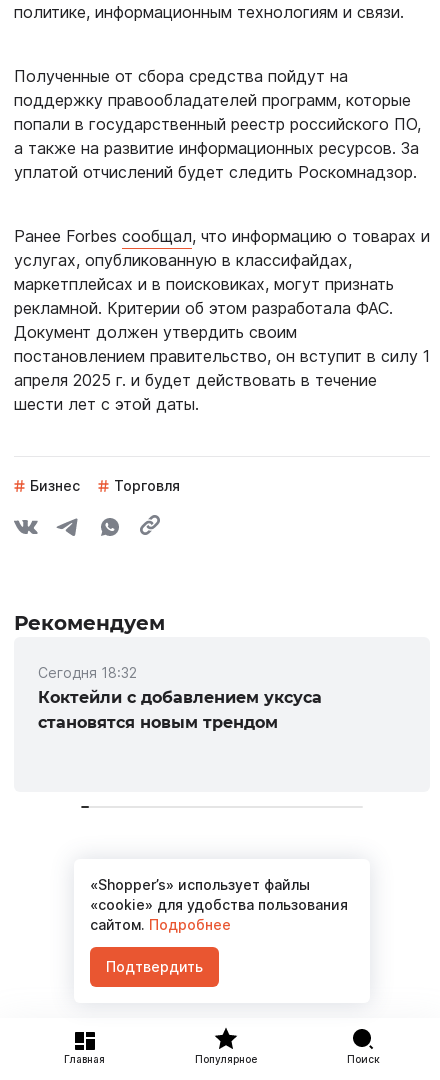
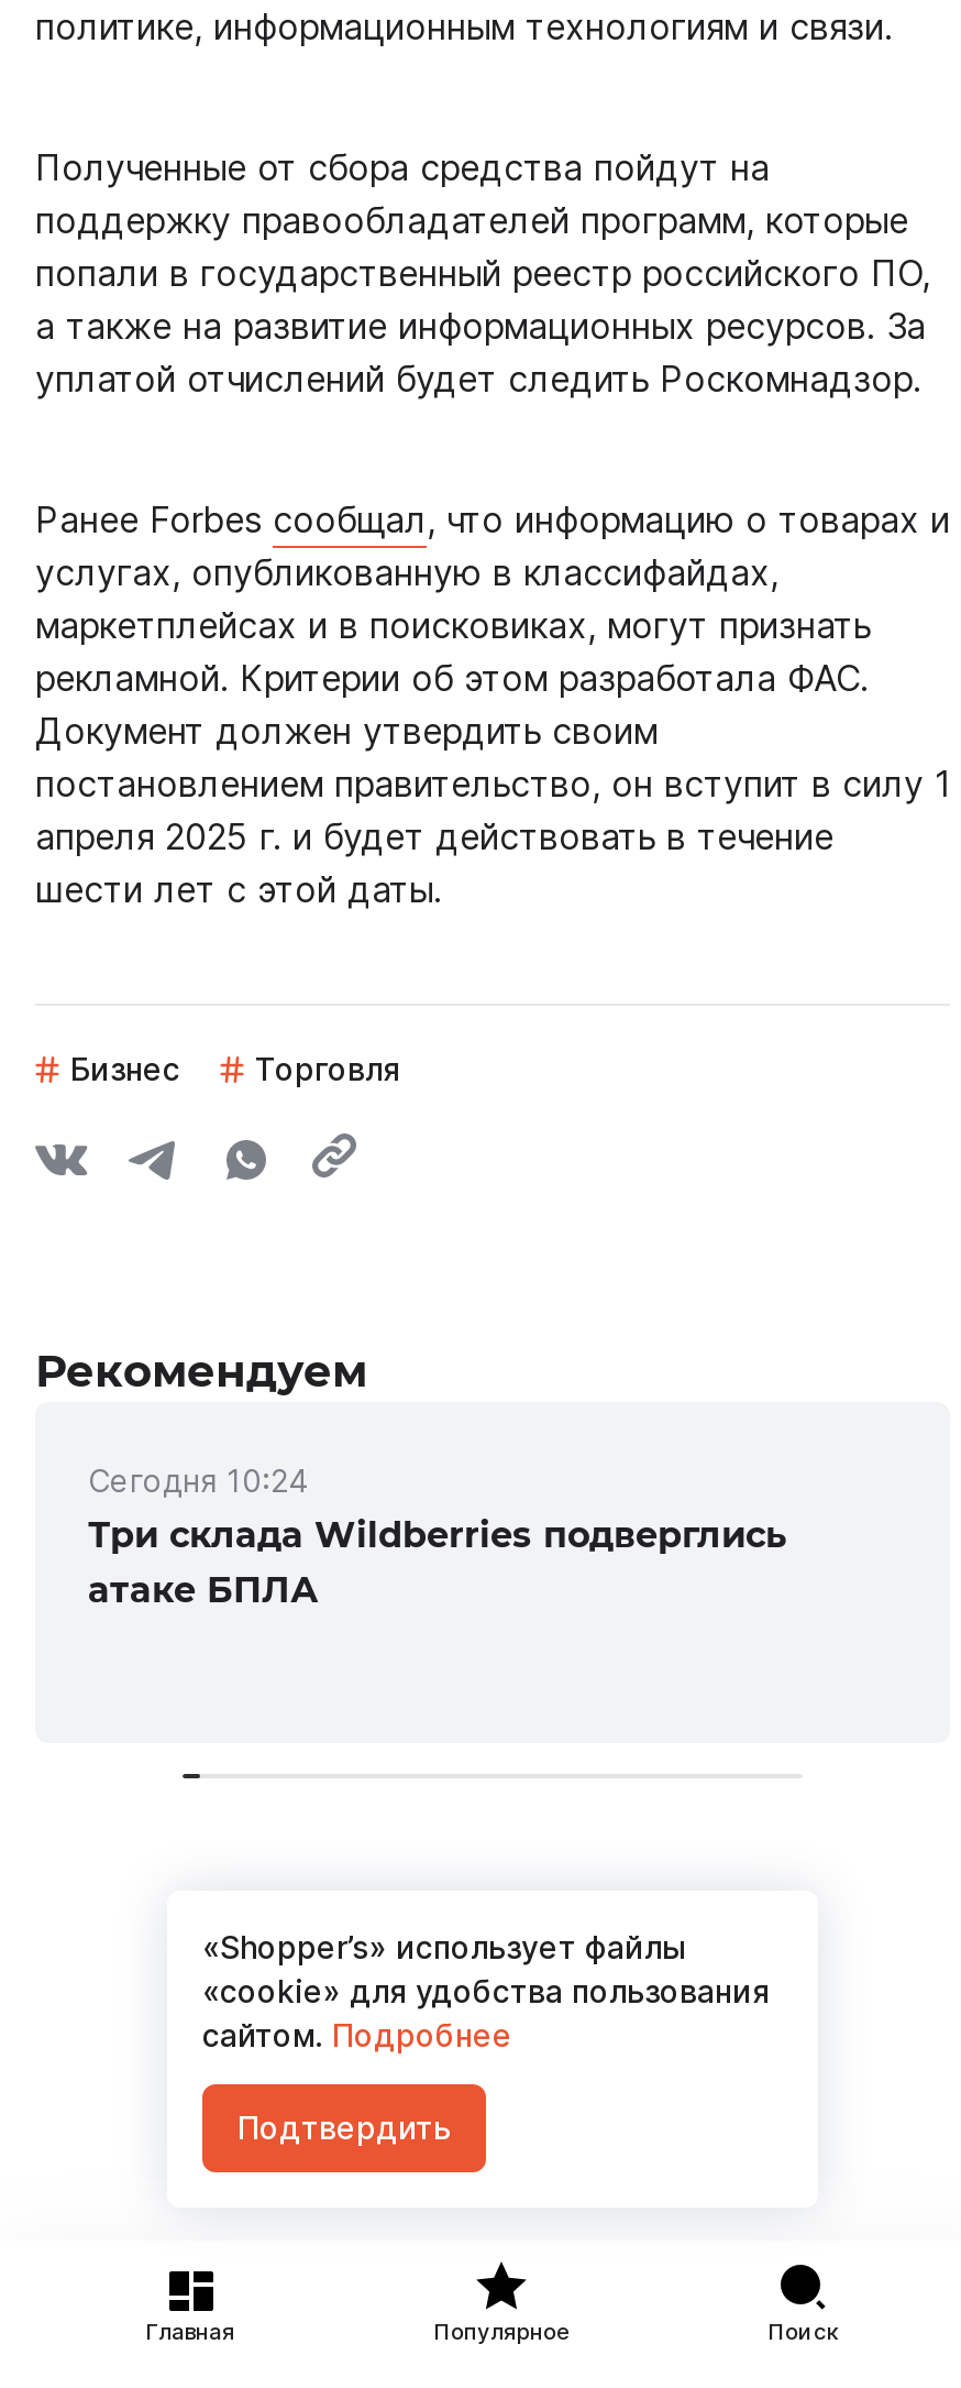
[38,664,322,732] Сегодня 18:32 | Коктейли с добавлением уксуса | становятся новым трендом -> [88,1462,787,1612] Сегодня 10:24 | Три склада Wildberries подверглись | атаке БПЛА

